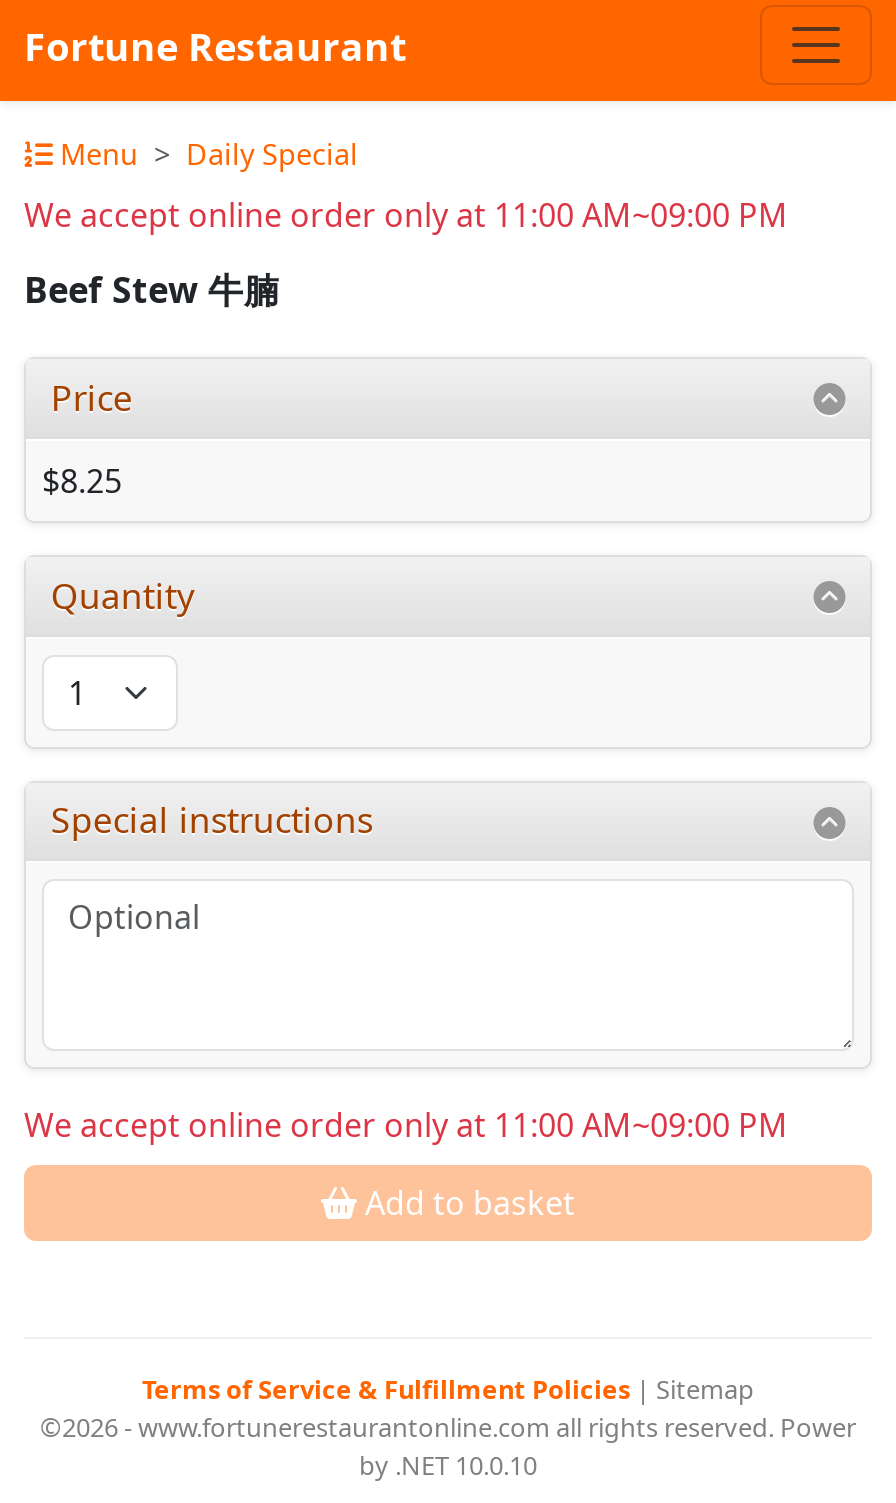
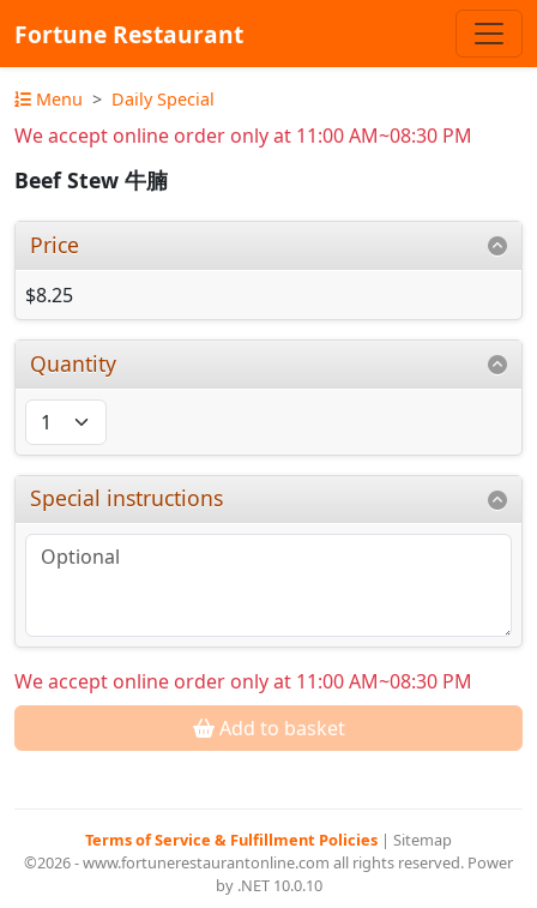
[24,193,788,237] We accept online order only at 11:00 AM~09:00 PM -> [14,122,472,149] We accept online order only at 11:00 AM~08:30 PM
[24,1103,788,1147] We accept online order only at 11:00 AM~09:00 PM -> [14,668,472,695] We accept online order only at 11:00 AM~08:30 PM

